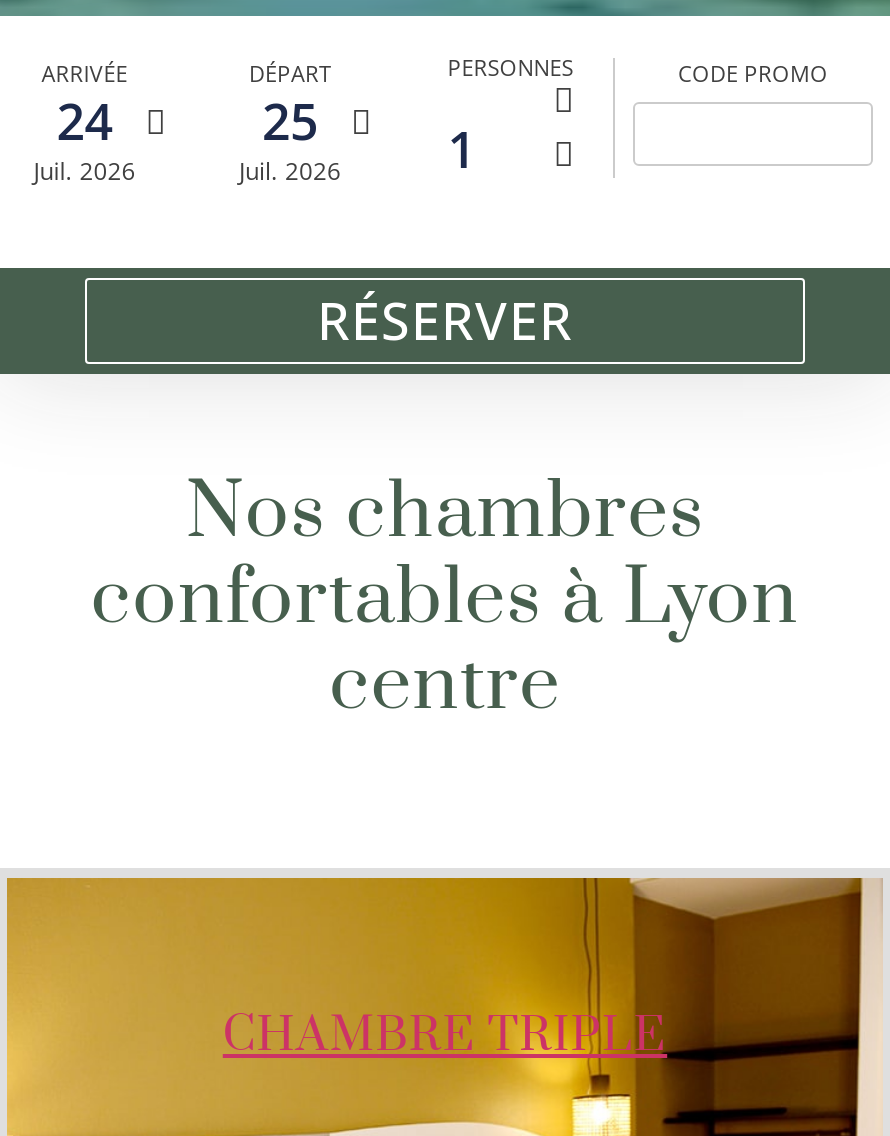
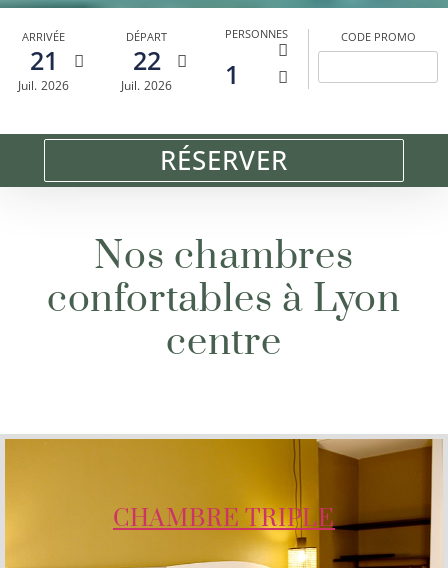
[56,87,112,155] 24 -> [30,43,58,77] 21
[262,87,476,183] 25 1 -> [132,43,239,91] 22 1

